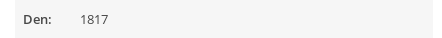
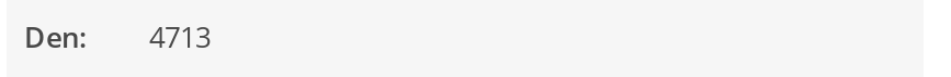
[23,10,108,28] Den: 1817 -> [24,17,211,56] Den: 4713

